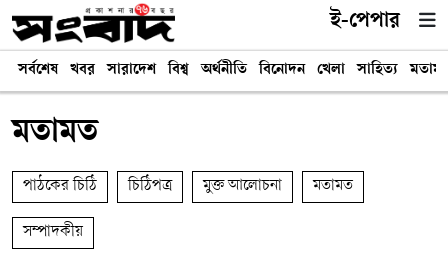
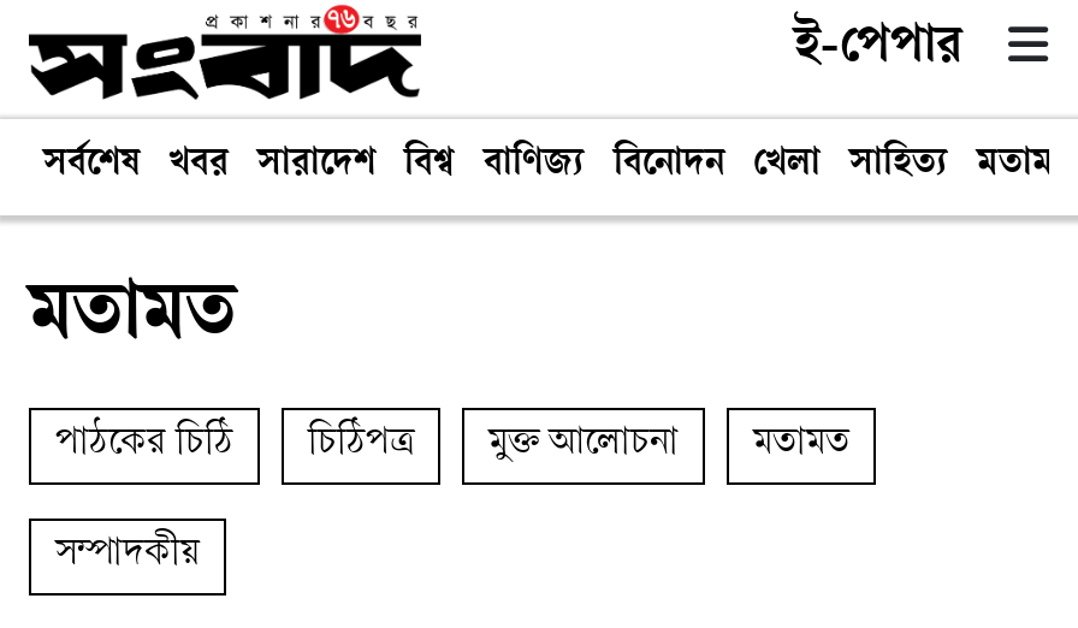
[201,62,247,79] অর্থনীতি -> [484,145,585,186] বাণিজ্য

